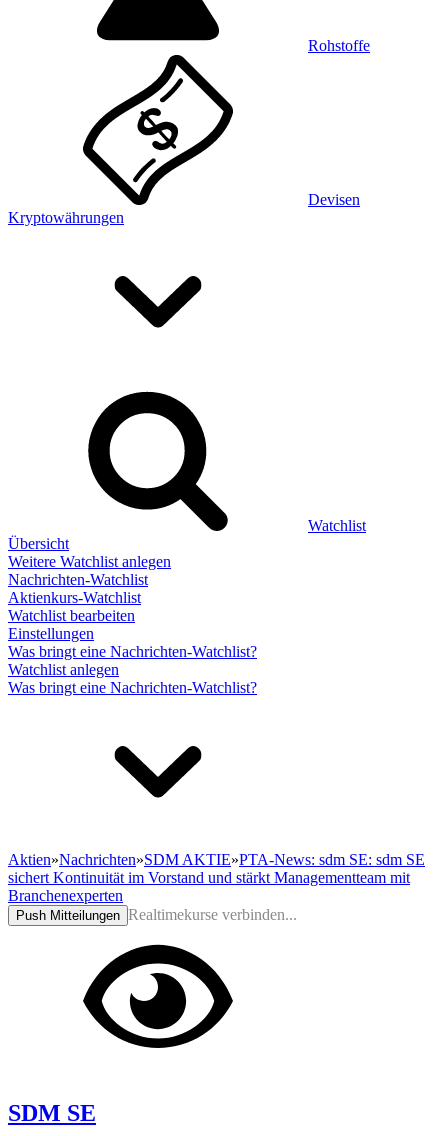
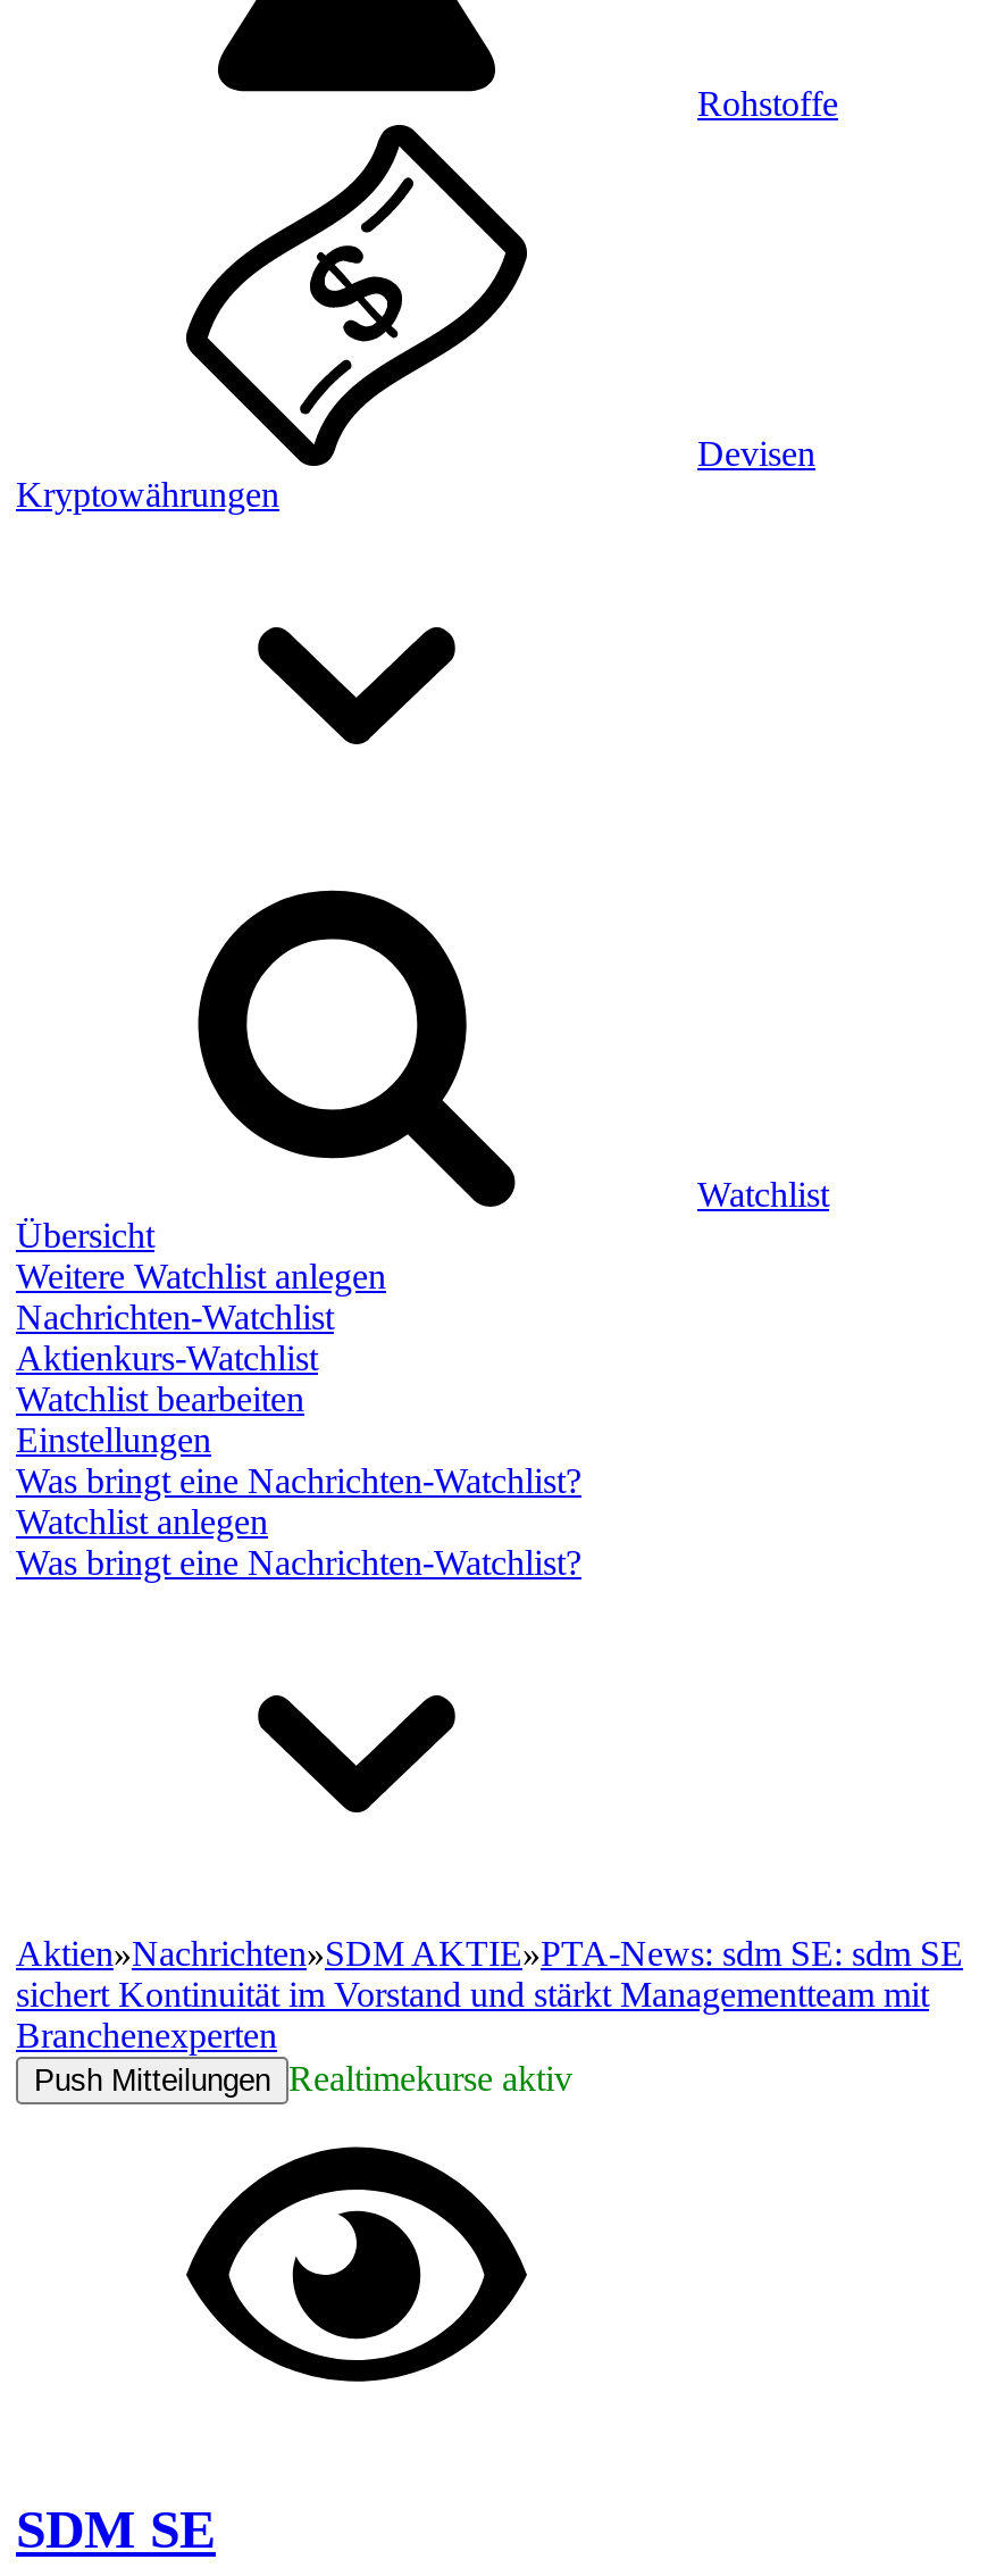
[16,906,297,923] Push Mitteilungen Realtimekurse verbinden... -> [34,2059,572,2098] Push Mitteilungen Realtimekurse aktiv

